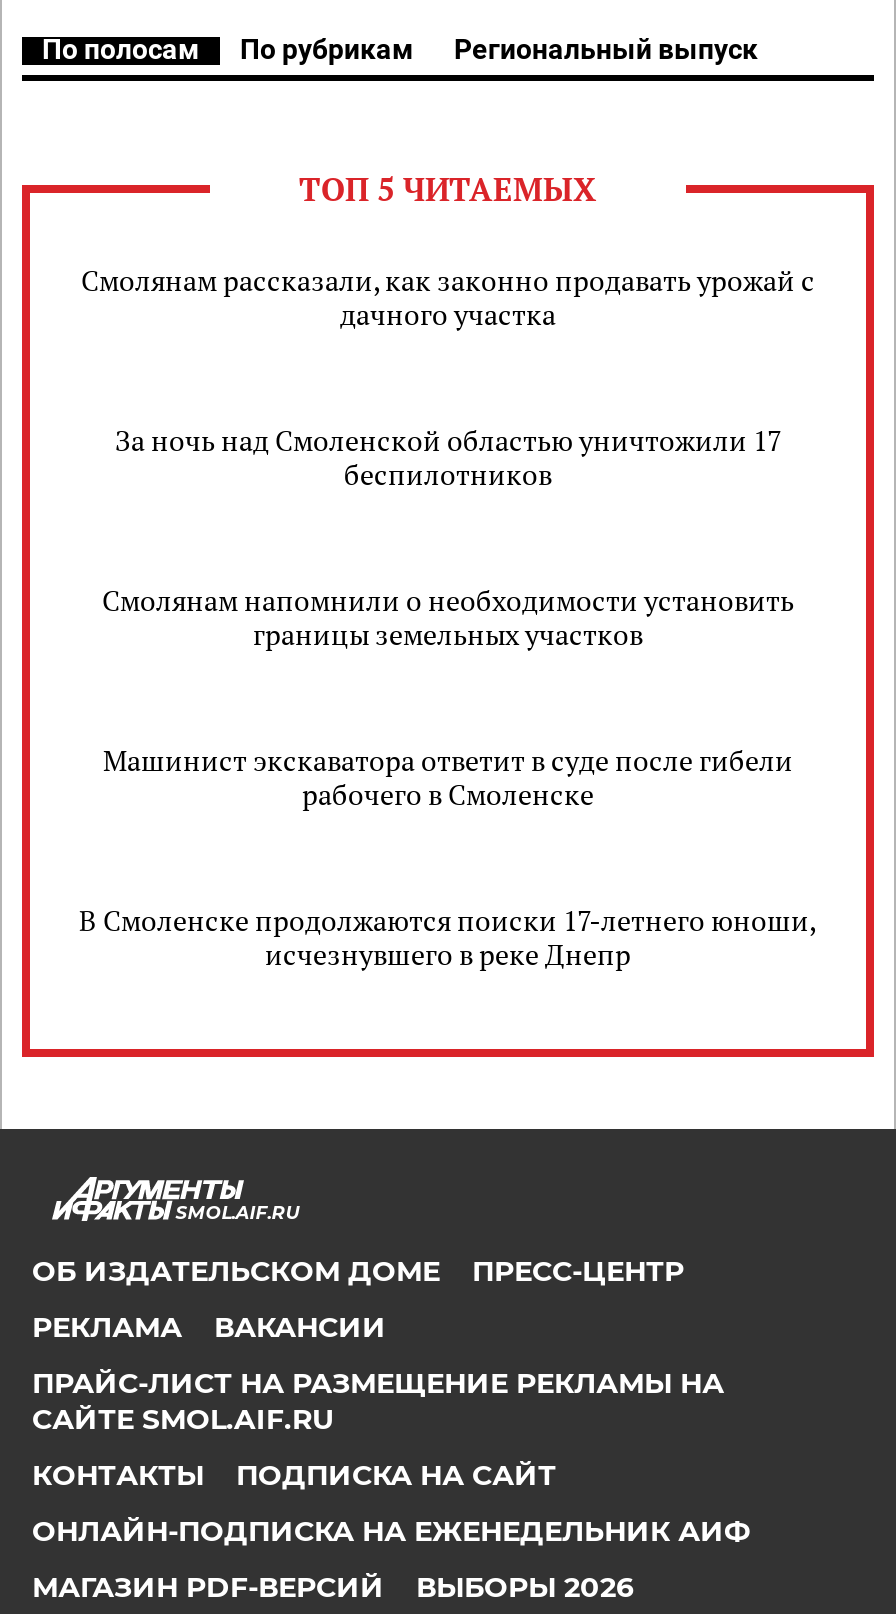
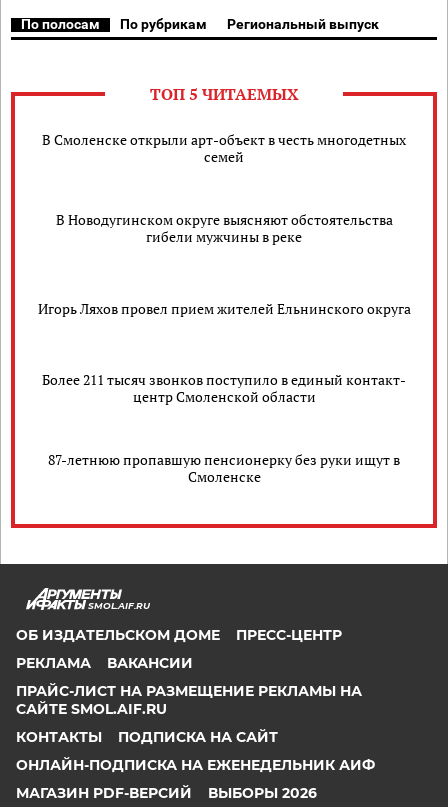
[81,261,815,333] Смолянам рассказали, как законно продавать урожай с | дачного участка -> [42,130,406,166] В Смоленске открыли арт-объект в честь многодетных | семей
[115,421,781,493] За ночь над Смоленской областью уничтожили 17 | беспилотников -> [55,210,392,246] В Новодугинском округе выясняют обстоятельства | гибели мужчины в реке
[102,581,794,653] Смолянам напомнили о необходимости установить | границы земельных участков -> [37,298,410,317] Игорь Ляхов провел прием жителей Ельнинского округа
[103,741,793,813] Машинист экскаватора ответит в суде после гибели | рабочего в Смоленске -> [42,370,406,406] Более 211 тысяч звонков поступило в единый контакт- | центр Смоленской области
[79,901,817,973] В Смоленске продолжаются поиски 17-летнего юноши, | исчезнувшего в реке Днепр -> [48,450,400,486] 87-летнюю пропавшую пенсионерку без руки ищут в | Смоленске

